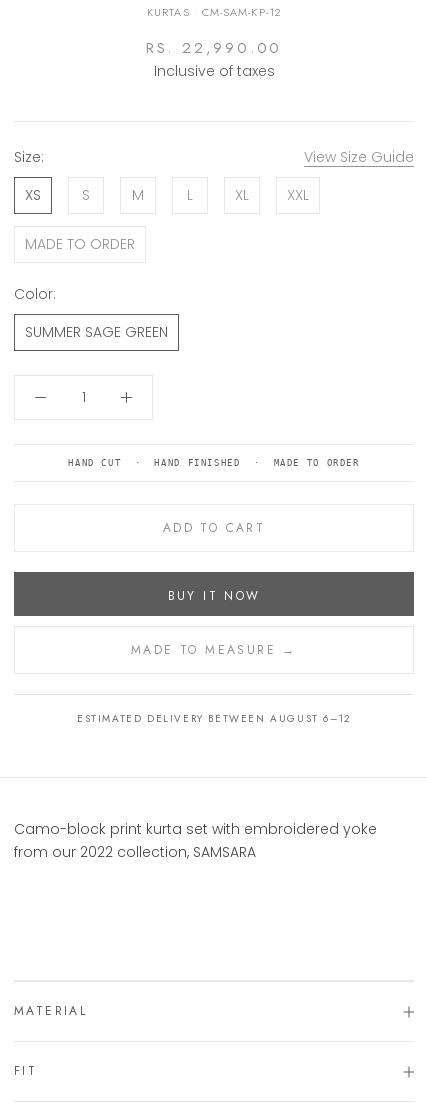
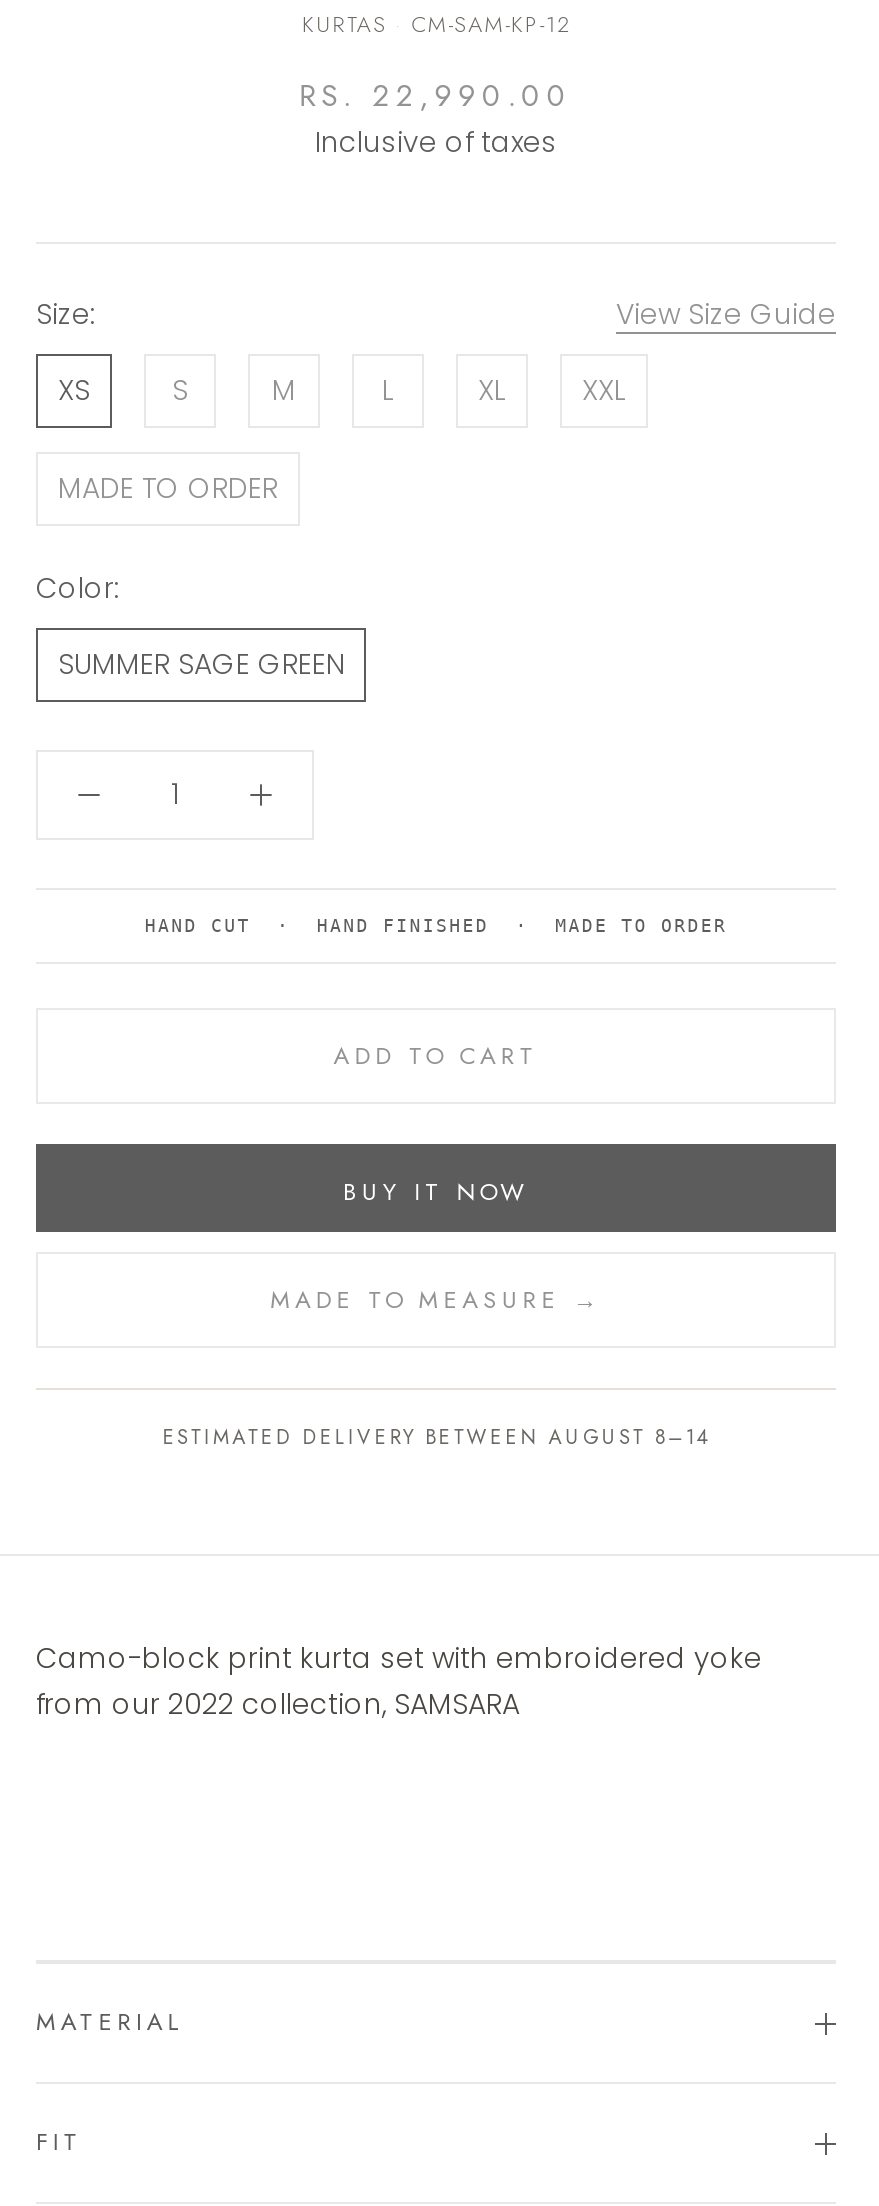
[77,711,351,726] ESTIMATED DELIVERY BETWEEN AUGUST 6–12 -> [162,1422,710,1452] ESTIMATED DELIVERY BETWEEN AUGUST 8–14

